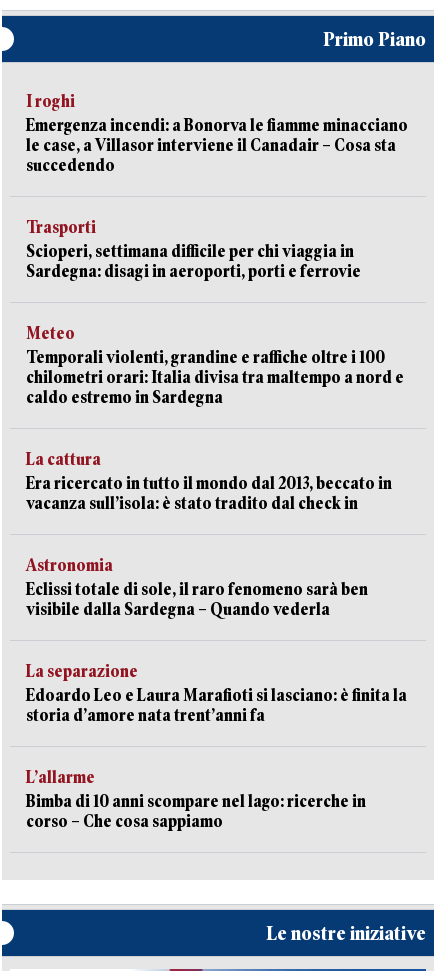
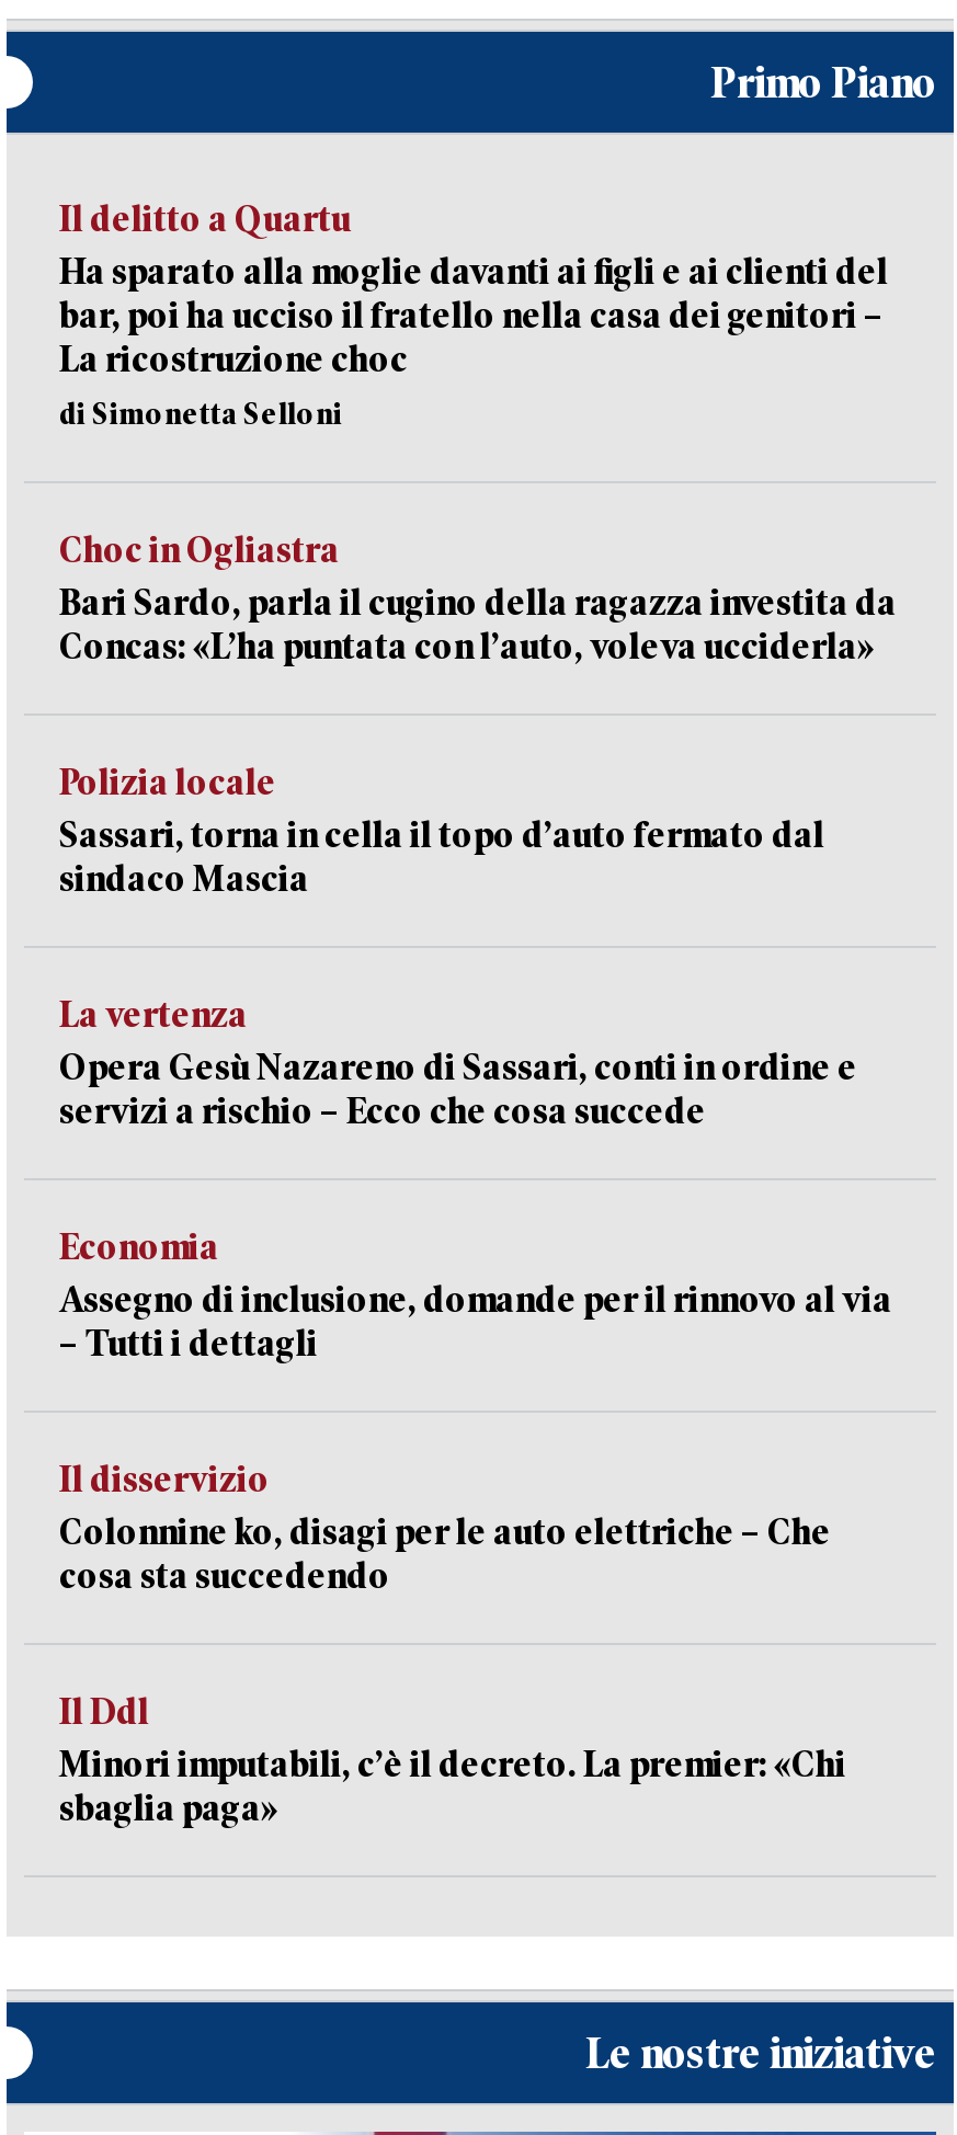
[26,92,408,175] I roghi | Emergenza incendi: a Bonorva le fiamme minacciano | le case, a Villasor interviene il Canadair – Cosa sta | succedendo -> [59,198,888,431] Il delitto a Quartu | Ha sparato alla moglie davanti ai figli e ai clienti del | bar, poi ha ucciso il fratello nella casa dei genitori – | La ricostruzione choc | di Simonetta Selloni
[26,218,361,281] Trasporti | Scioperi, settimana difficile per chi viaggia in | Sardegna: disagi in aeroporti, porti e ferrovie -> [59,529,897,667] Choc in Ogliastra | Bari Sardo, parla il cugino della ragazza investita da | Concas: «L’ha puntata con l’auto, voleva ucciderla»
[26,324,404,407] Meteo | Temporali violenti, grandine e raffiche oltre i 100 | chilometri orari: Italia divisa tra maltempo a nord e | caldo estremo in Sardegna -> [59,762,824,900] Polizia locale | Sassari, torna in cella il topo d’auto fermato dal | sindaco Mascia
[26,450,392,513] La cattura | Era ricercato in tutto il mondo dal 2013, beccato in | vacanza sull’isola: è stato tradito dal check in -> [59,994,857,1132] La vertenza | Opera Gesù Nazareno di Sassari, conti in ordine e | servizi a rischio – Ecco che cosa succede
[26,556,368,619] Astronomia | Eclissi totale di sole, il raro fenomeno sarà ben | visibile dalla Sardegna – Quando vederla -> [59,1226,892,1365] Economia | Assegno di inclusione, domande per il rinnovo al via | – Tutti i dettagli
[26,662,407,725] La separazione | Edoardo Leo e Laura Marafioti si lasciano: è finita la | storia d’amore nata trent’anni fa -> [59,1459,831,1597] Il disservizio | Colonnine ko, disagi per le auto elettriche – Che | cosa sta succedendo
[26,768,366,831] L’allarme | Bimba di 10 anni scompare nel lago: ricerche in | corso – Che cosa sappiamo -> [59,1691,846,1829] Il Ddl | Minori imputabili, c’è il decreto. La premier: «Chi | sbaglia paga»

